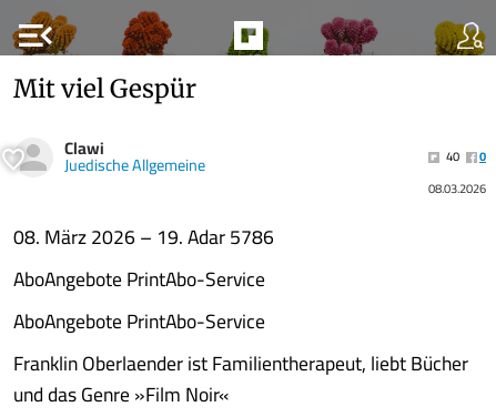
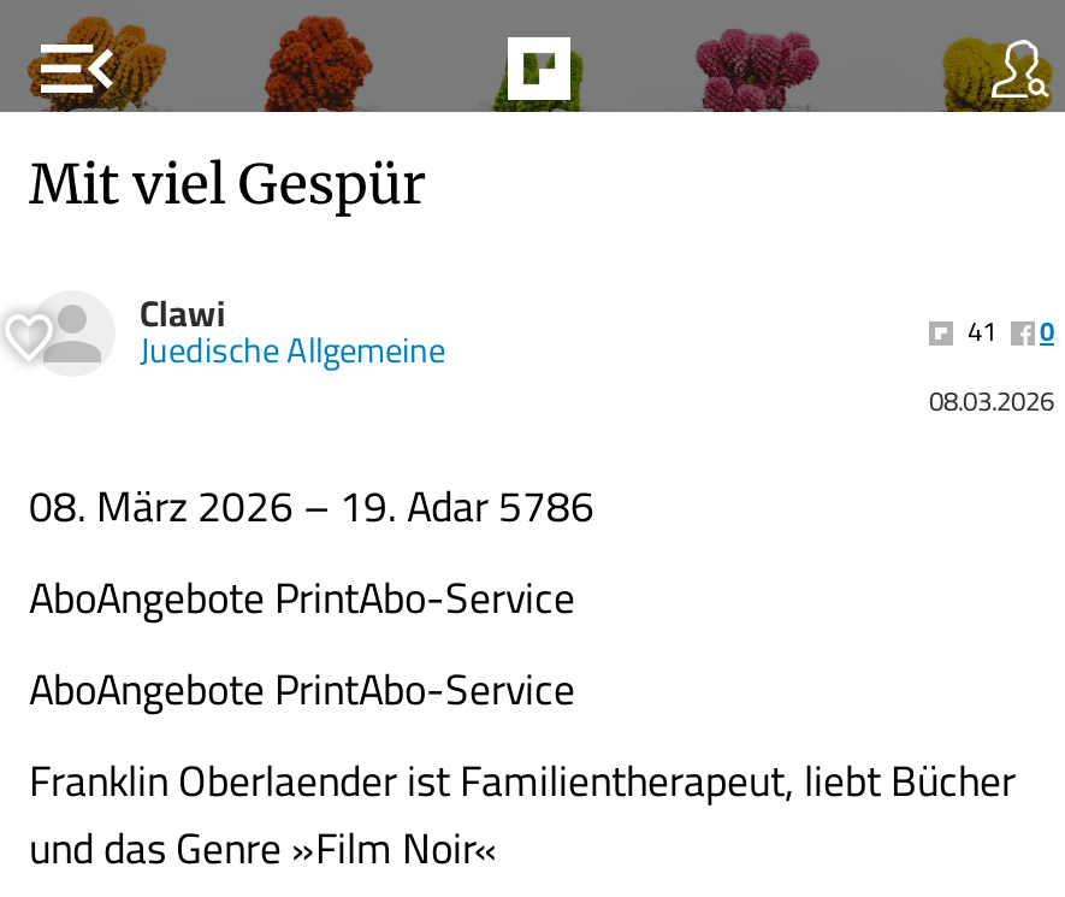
[446,144,486,167] 40 0 -> [968,305,1054,355] 41 0

